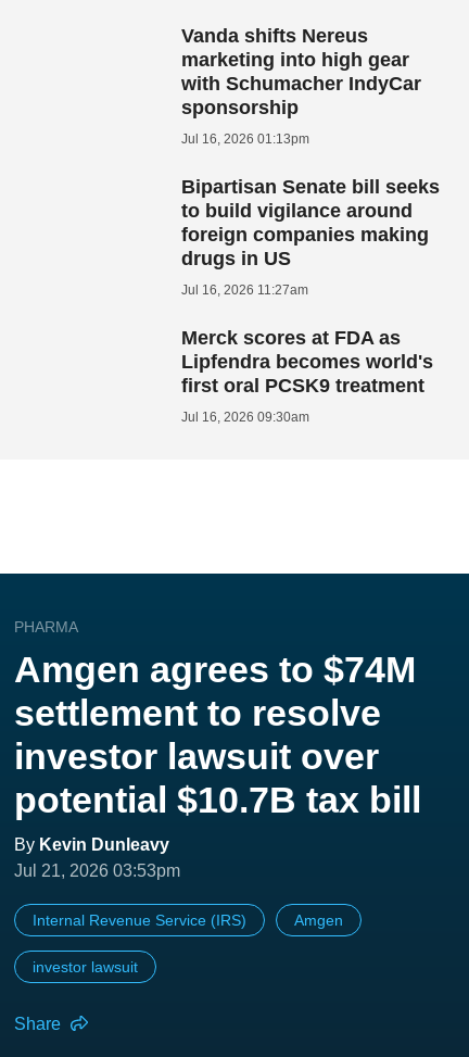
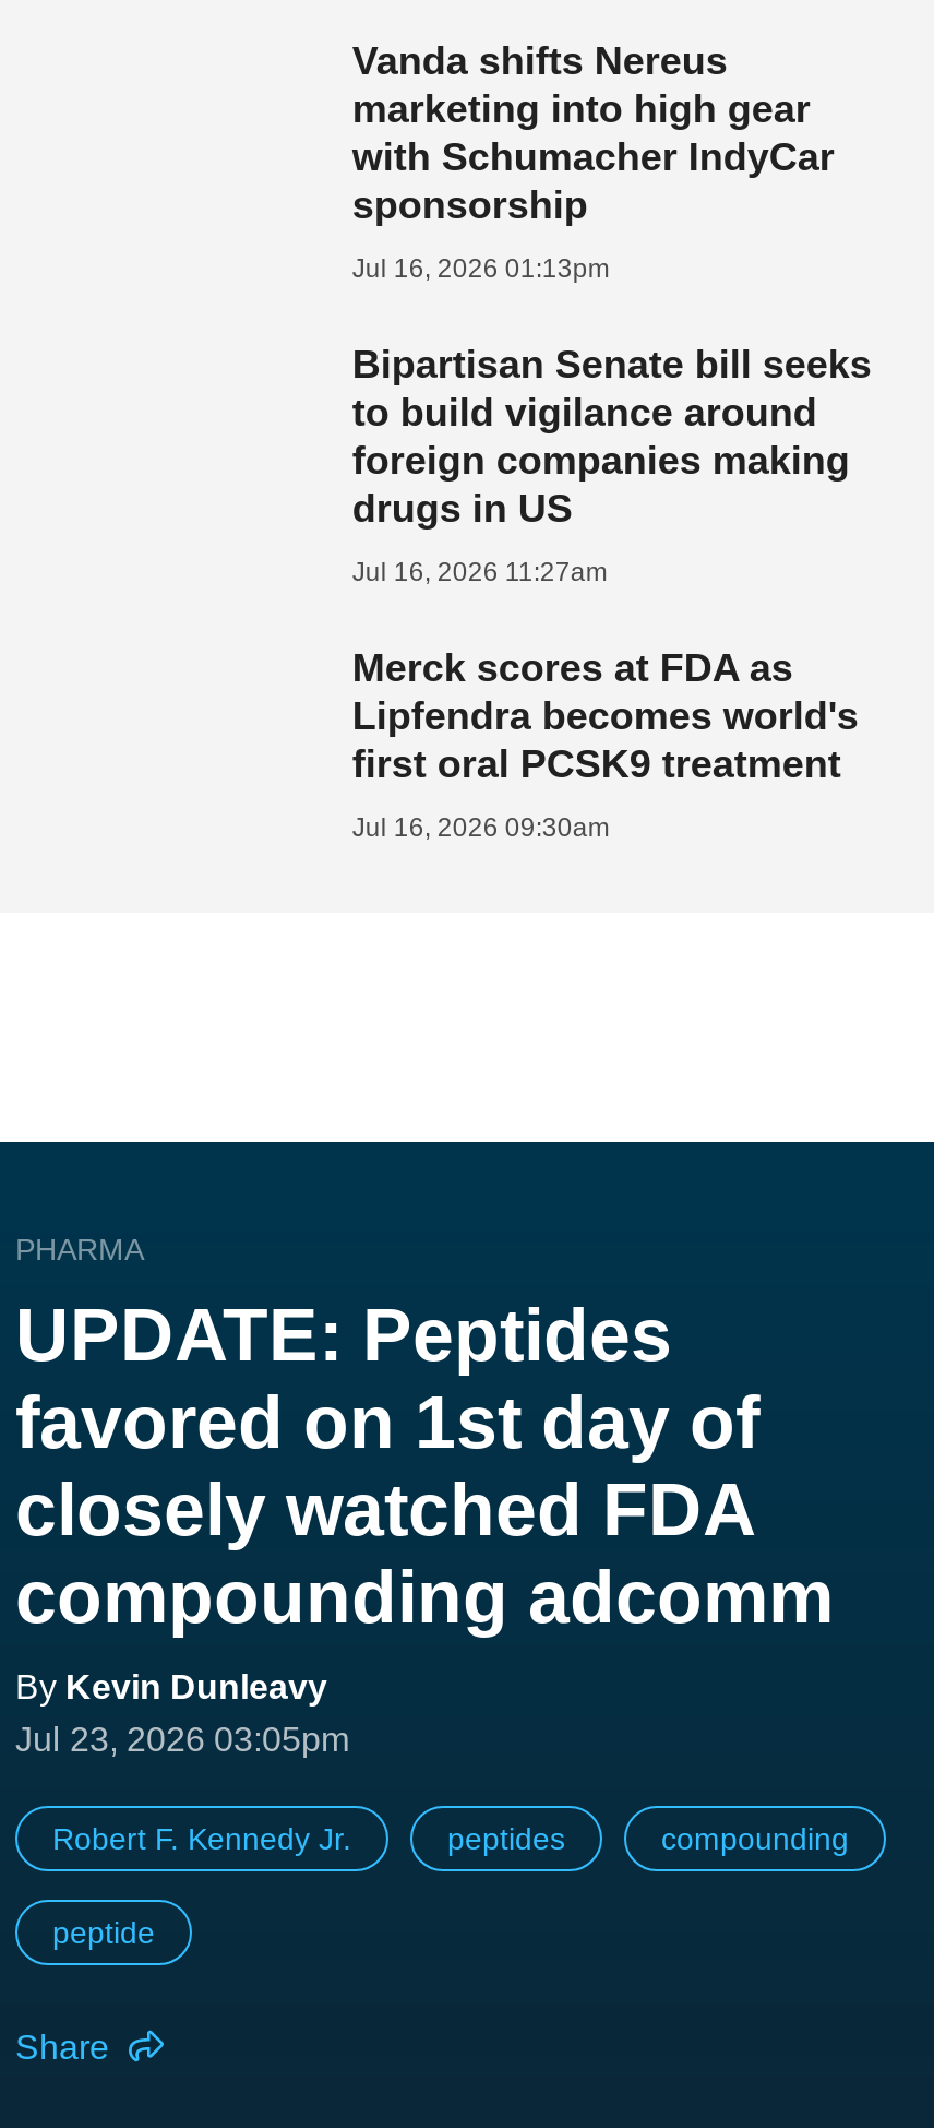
[14,648,421,820] Amgen agrees to $74M | settlement to resolve | investor lawsuit over | potential $10.7B tax bill -> [15,1292,834,1637] UPDATE: Peptides | favored on 1st day of | closely watched FDA | compounding adcomm
[14,861,180,880] Jul 21, 2026 03:53pm -> [15,1720,349,1757] Jul 23, 2026 03:05pm
[33,911,343,928] Internal Revenue Service (IRS) | Amgen -> [52,1821,849,1855] Robert F. Kennedy Jr. | peptides | compounding
[33,958,138,975] investor lawsuit -> [52,1914,155,1949] peptide

